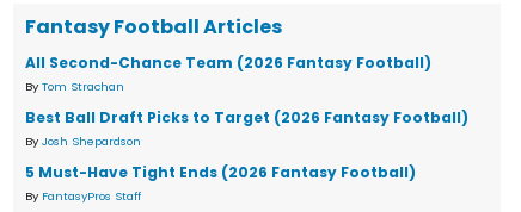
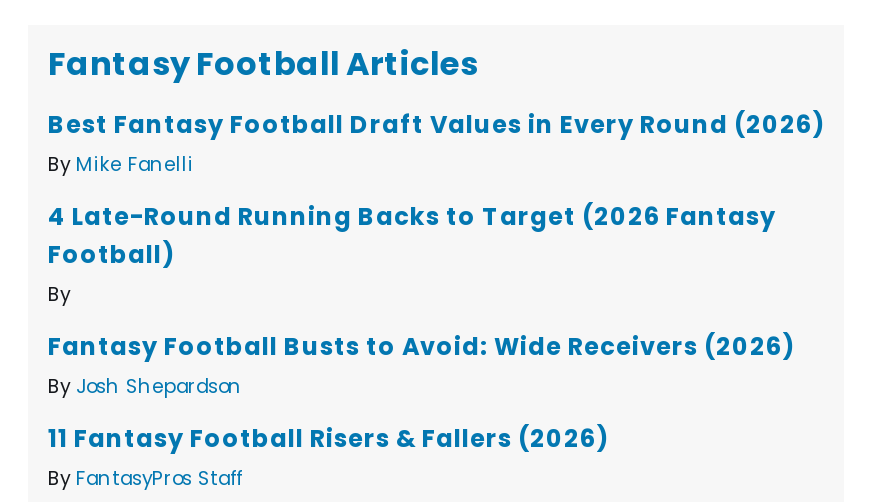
[25,53,468,128] All Second-Chance Team (2026 Fantasy Football) | By Tom Strachan | Best Ball Draft Picks to Target (2026 Fantasy Football) -> [48,108,824,364] Best Fantasy Football Draft Values in Every Round (2026) | By Mike Fanelli | 4 Late-Round Running Backs to Target (2026 Fantasy | Football) | By | Fantasy Football Busts to Avoid: Wide Receivers (2026)
[25,162,416,183] 5 Must-Have Tight Ends (2026 Fantasy Football) -> [48,422,608,456] 11 Fantasy Football Risers & Fallers (2026)

